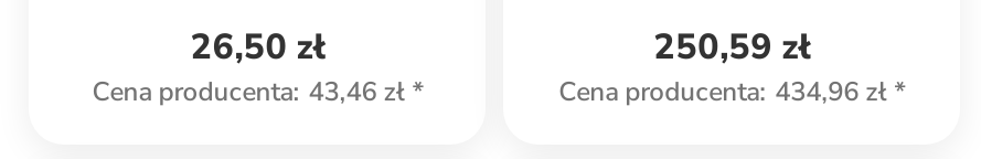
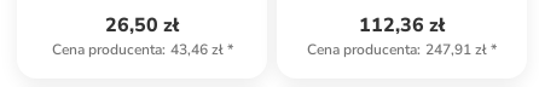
[559,23,905,109] 250,59 zł | Cena producenta: 434,96 zł * -> [307,12,497,59] 112,36 zł | Cena producenta: 247,91 zł *

